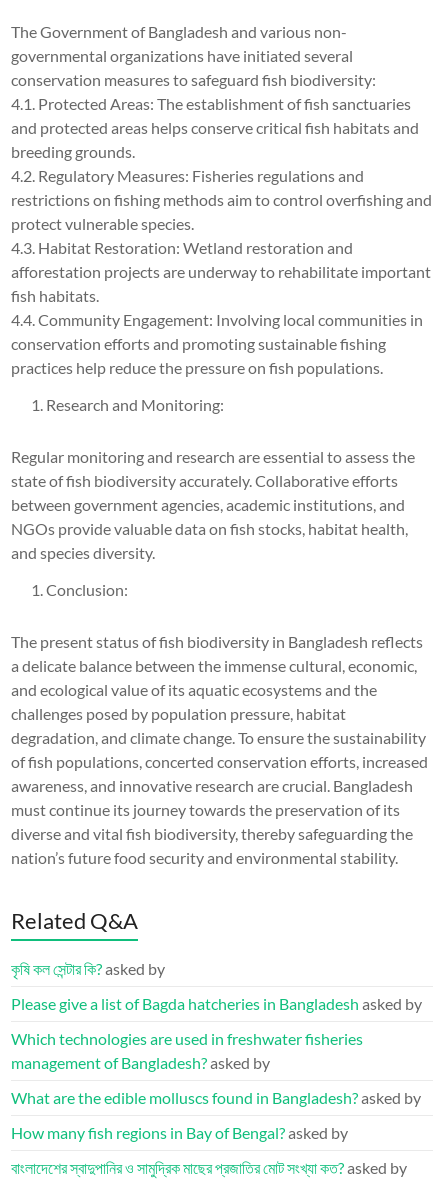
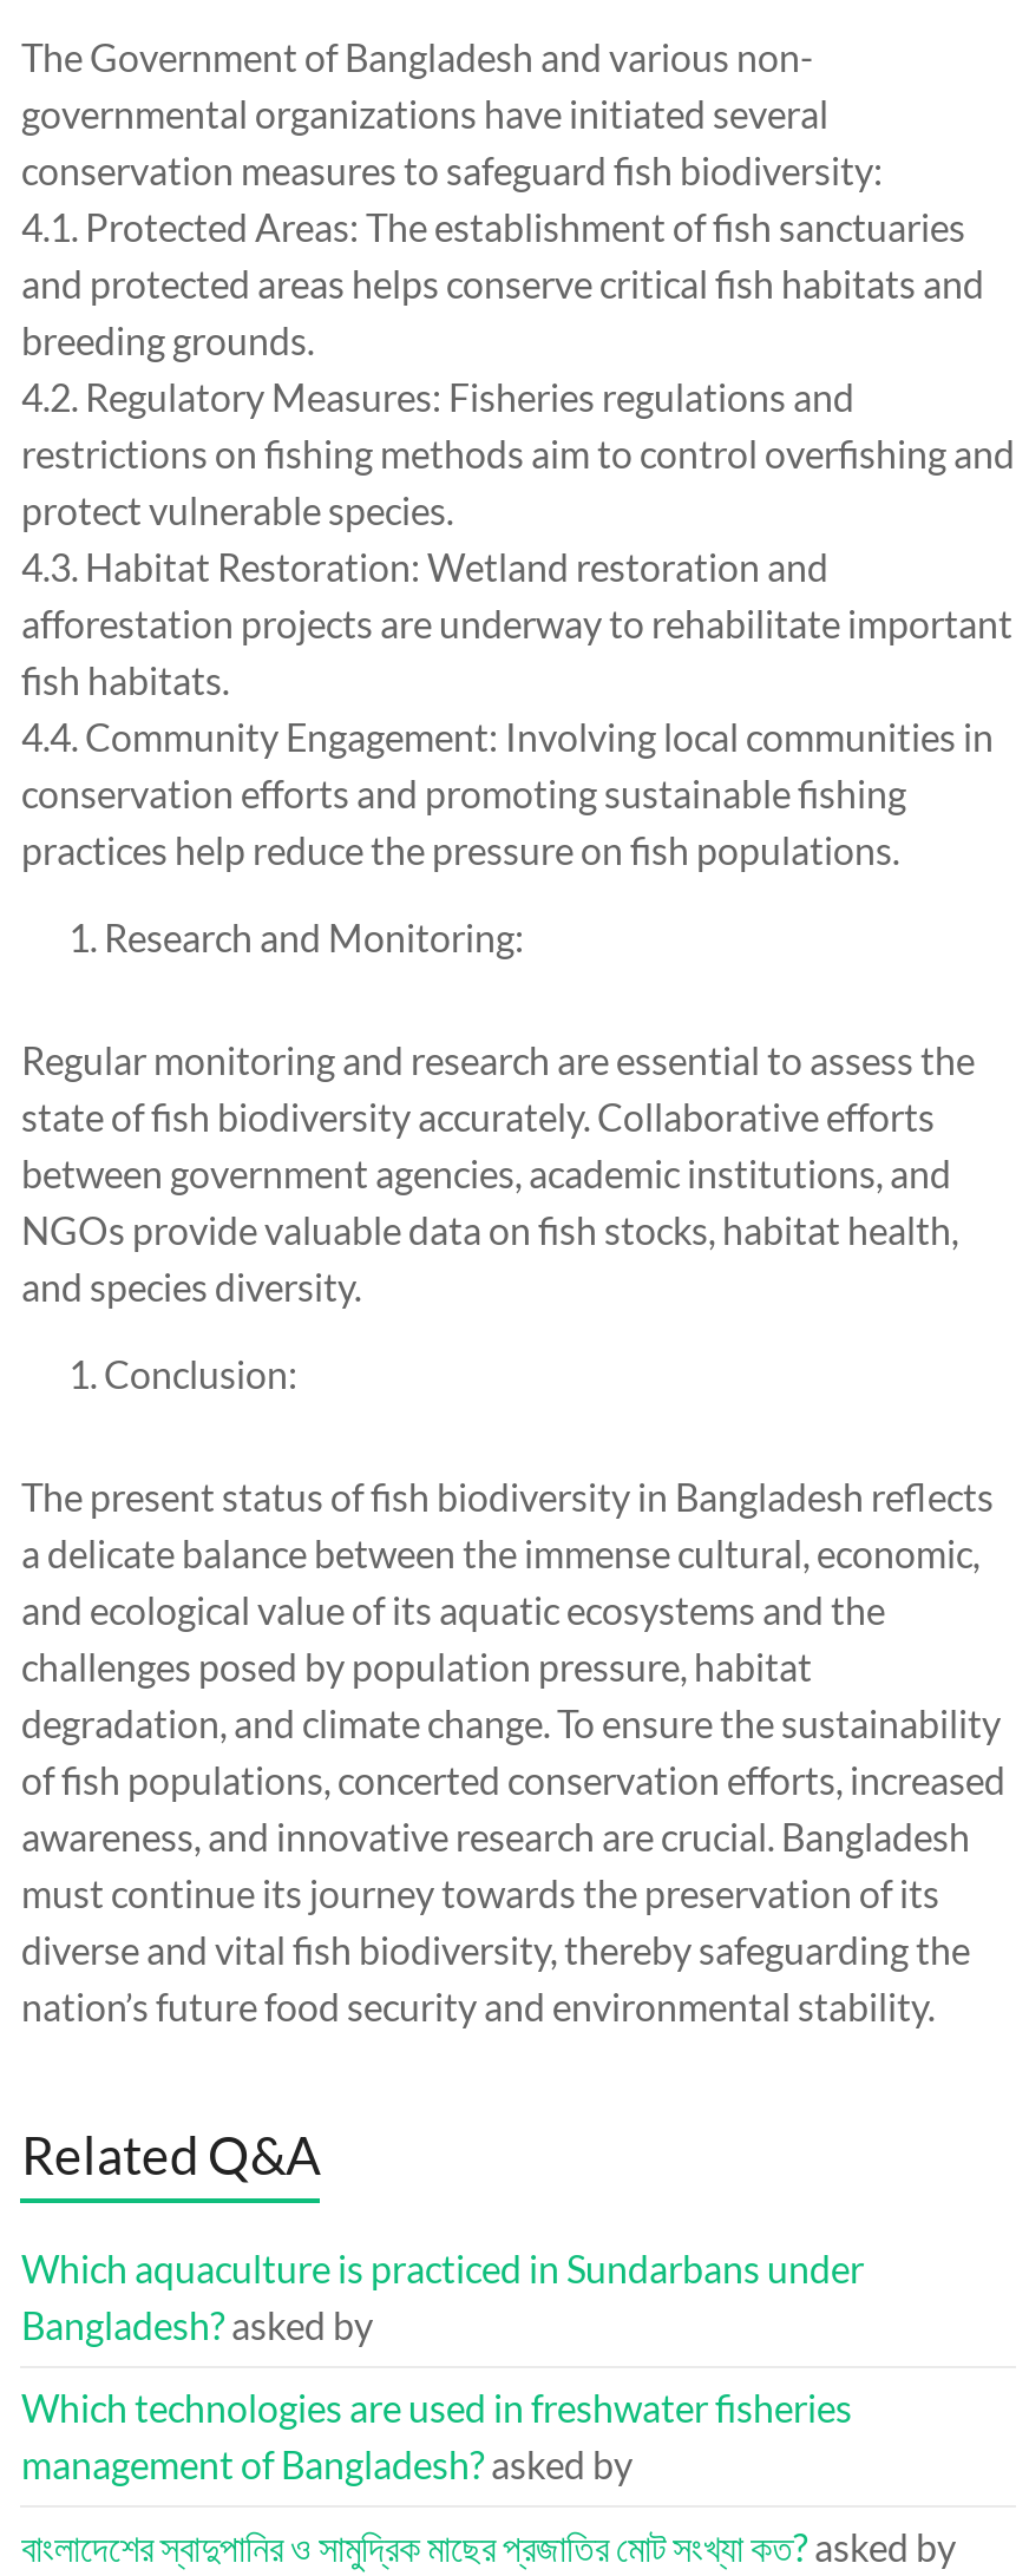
[11,959,422,1013] কৃষি কল সেন্টার কি? asked by | Please give a list of Bagda hatcheries in Bangladesh asked by -> [21,2246,864,2347] Which aquaculture is practiced in Sundarbans under | Bangladesh? asked by
[11,1088,421,1142] What are the edible molluscs found in Bangladesh? asked by | How many fish regions in Bay of Bengal? asked by -> none

